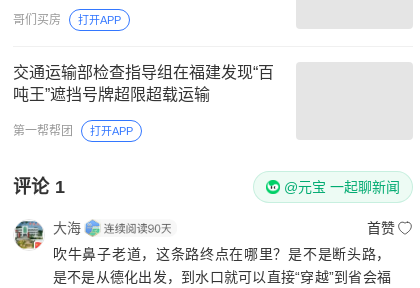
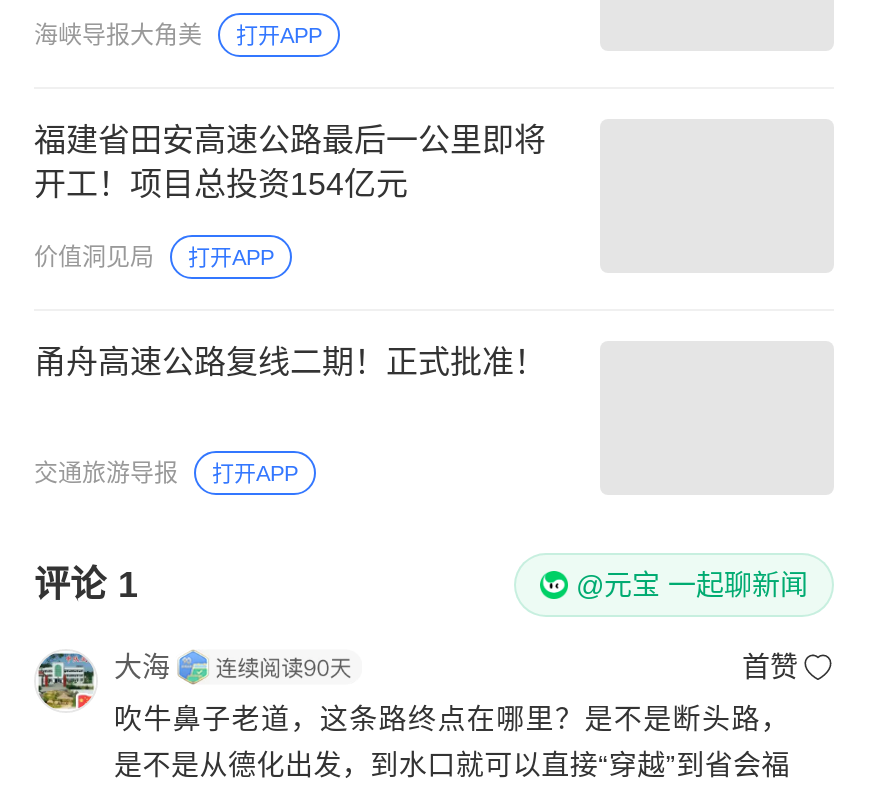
[13,13,61,27] 哥们买房 -> [34,20,202,48] 海峡导报大角美
[13,64,274,138] 交通运输部检查指导组在福建发现“百 | 吨王”遮挡号牌超限超载运输 | 第一帮帮团 -> [34,122,546,487] 福建省田安高速公路最后一公里即将 | 开工！项目总投资154亿元 | 价值洞见局 | 打开APP | 甬舟高速公路复线二期！正式批准！ | 交通旅游导报

